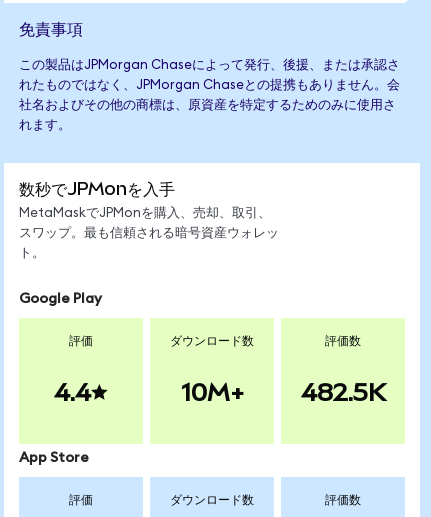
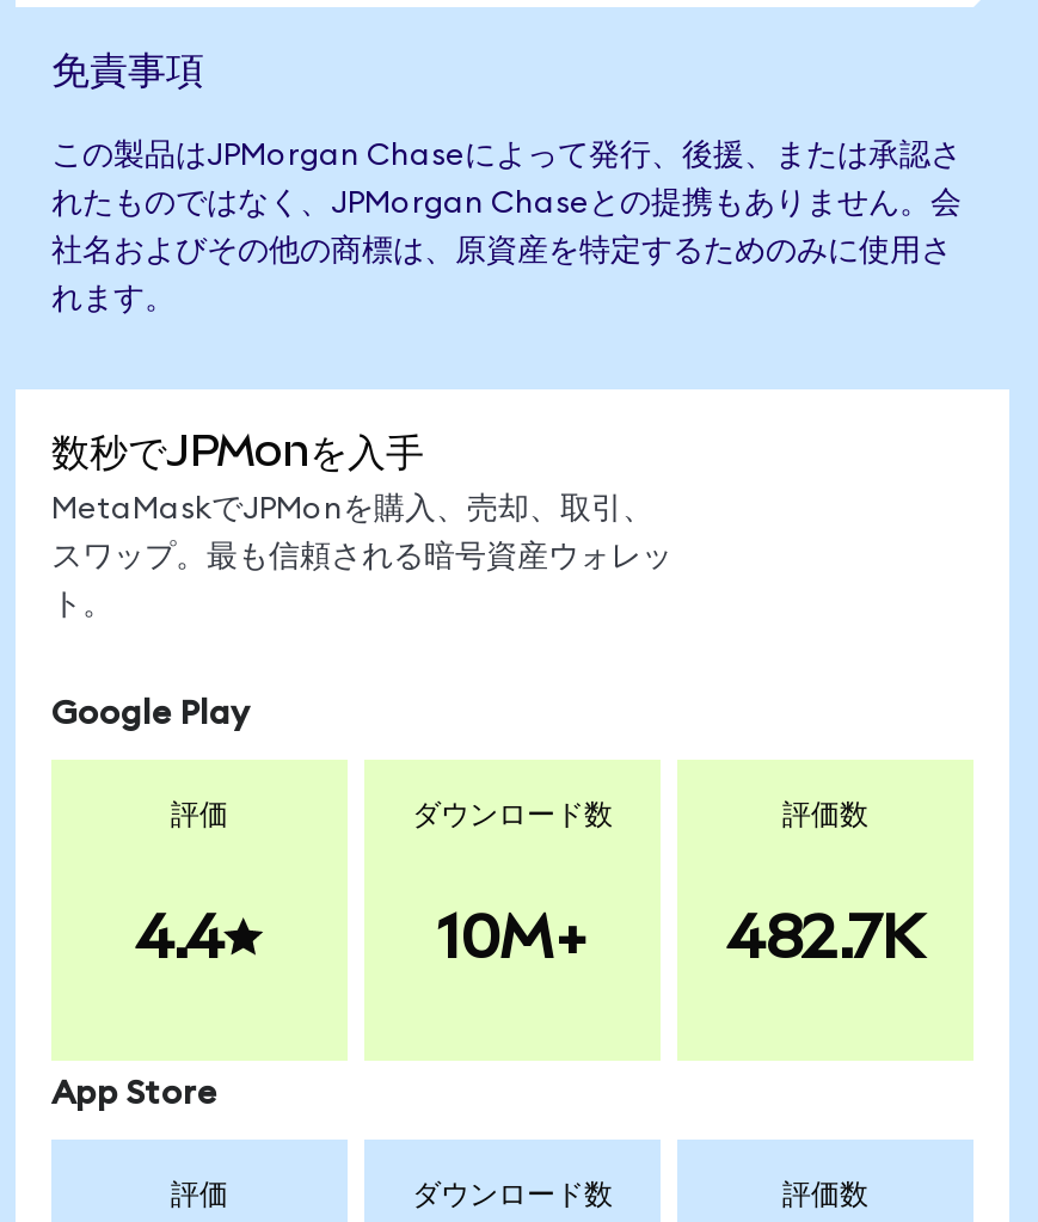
[300,378,385,406] 482.5K -> [726,903,925,970] 482.7K

